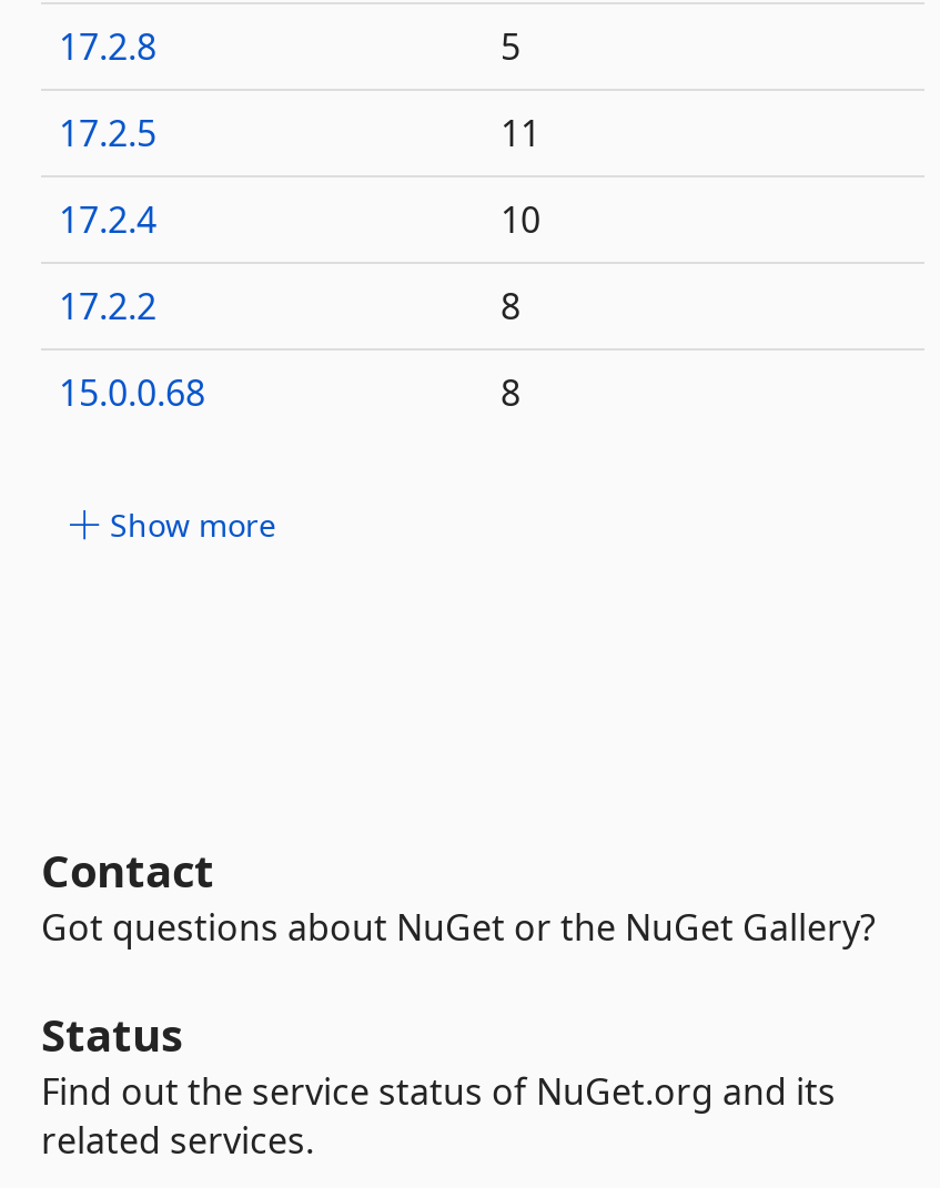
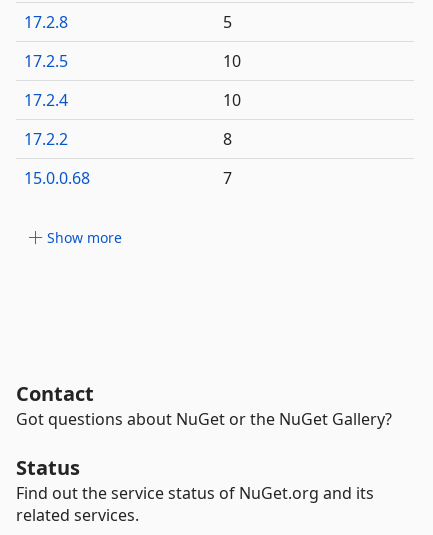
[501,109,540,158] 11 -> [223,50,241,72] 10
[501,368,520,417] 8 -> [223,167,232,189] 7

